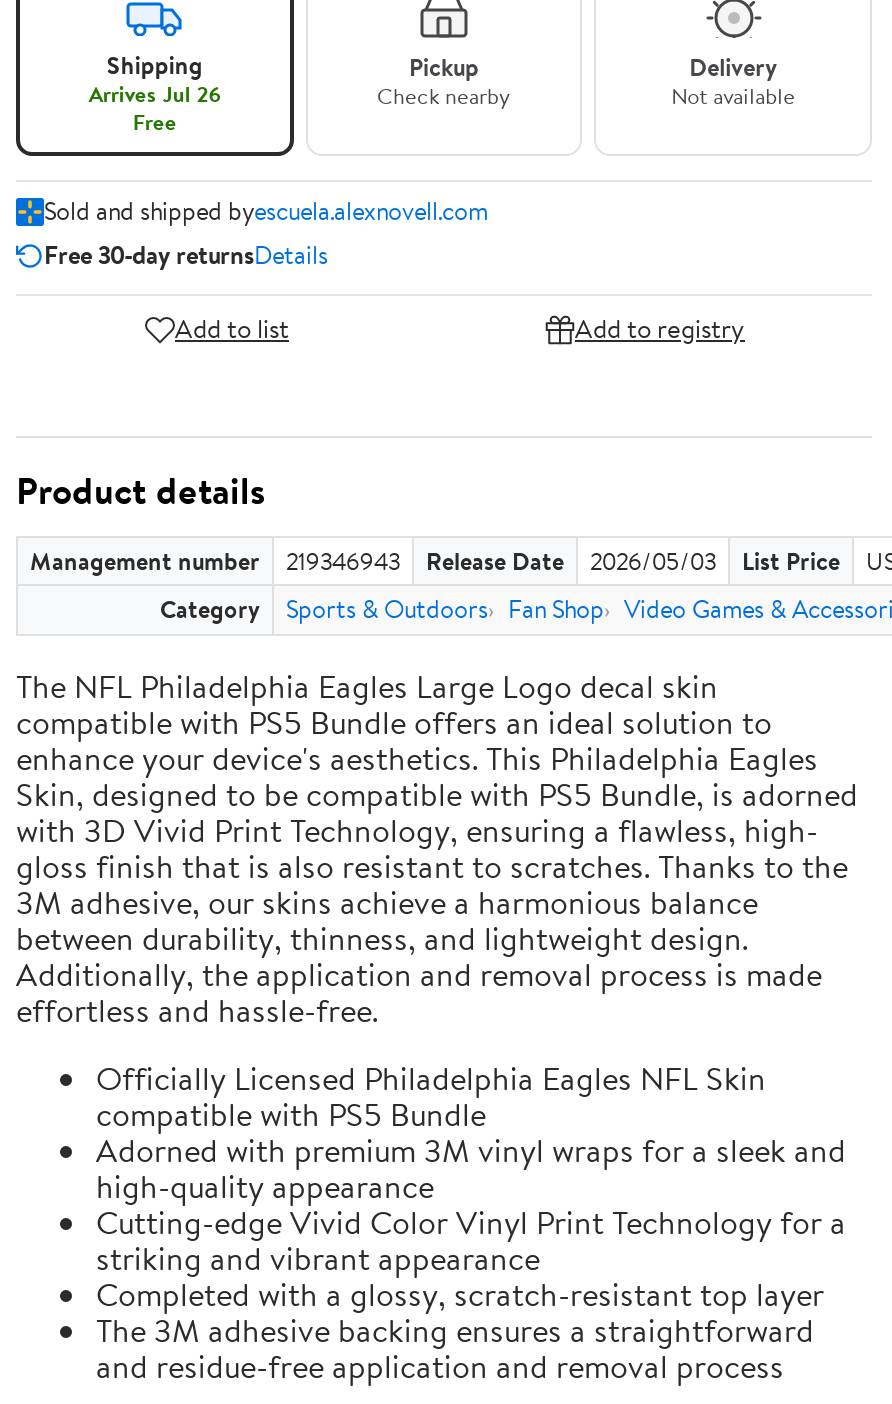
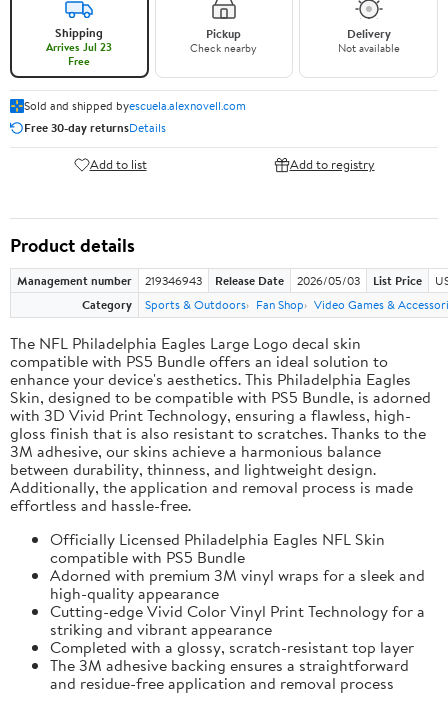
[89,78,221,110] Arrives Jul 26 -> [46,39,112,55] Arrives Jul 23

